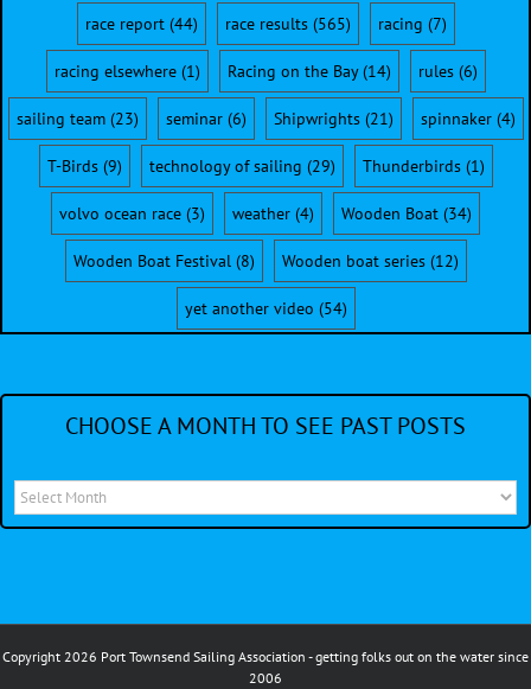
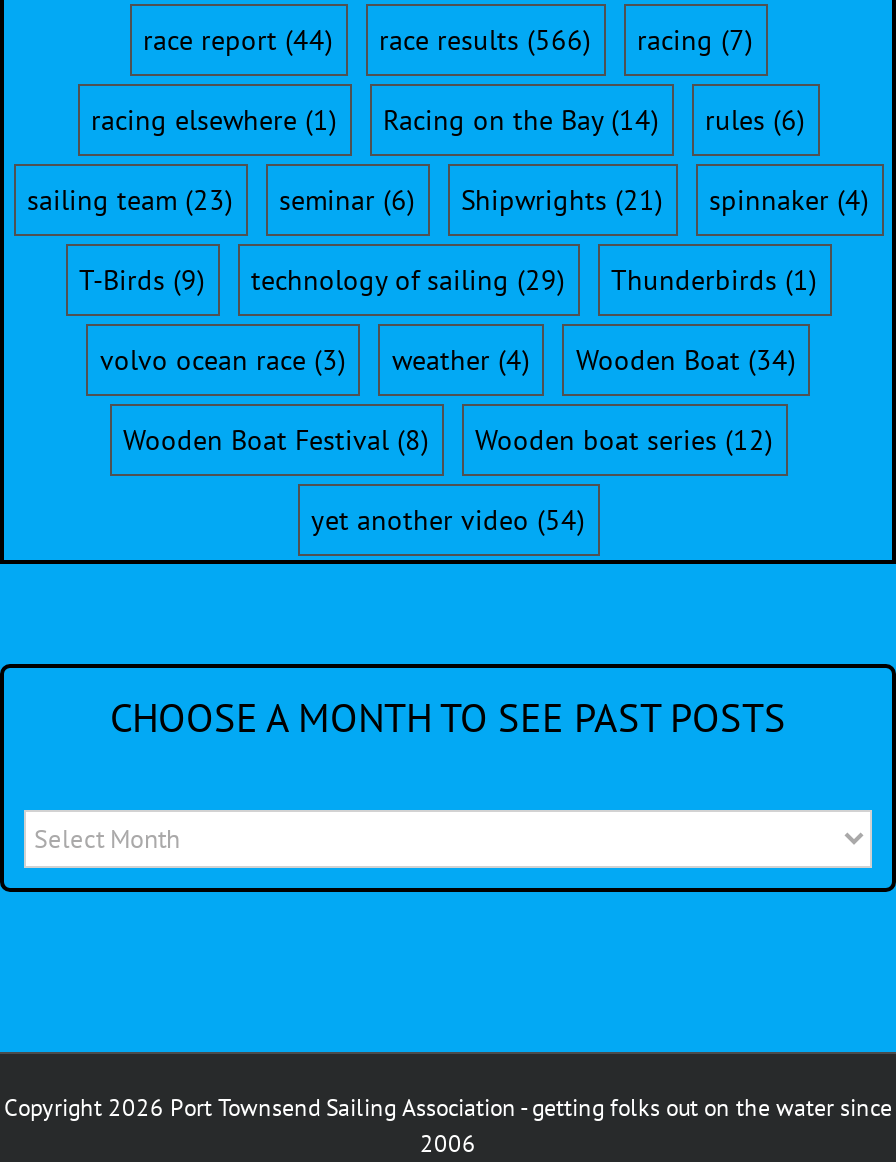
[85,13,446,35] race report (44) race results (565) racing (7) -> [143,23,753,59] race report (44) race results (566) racing (7)

